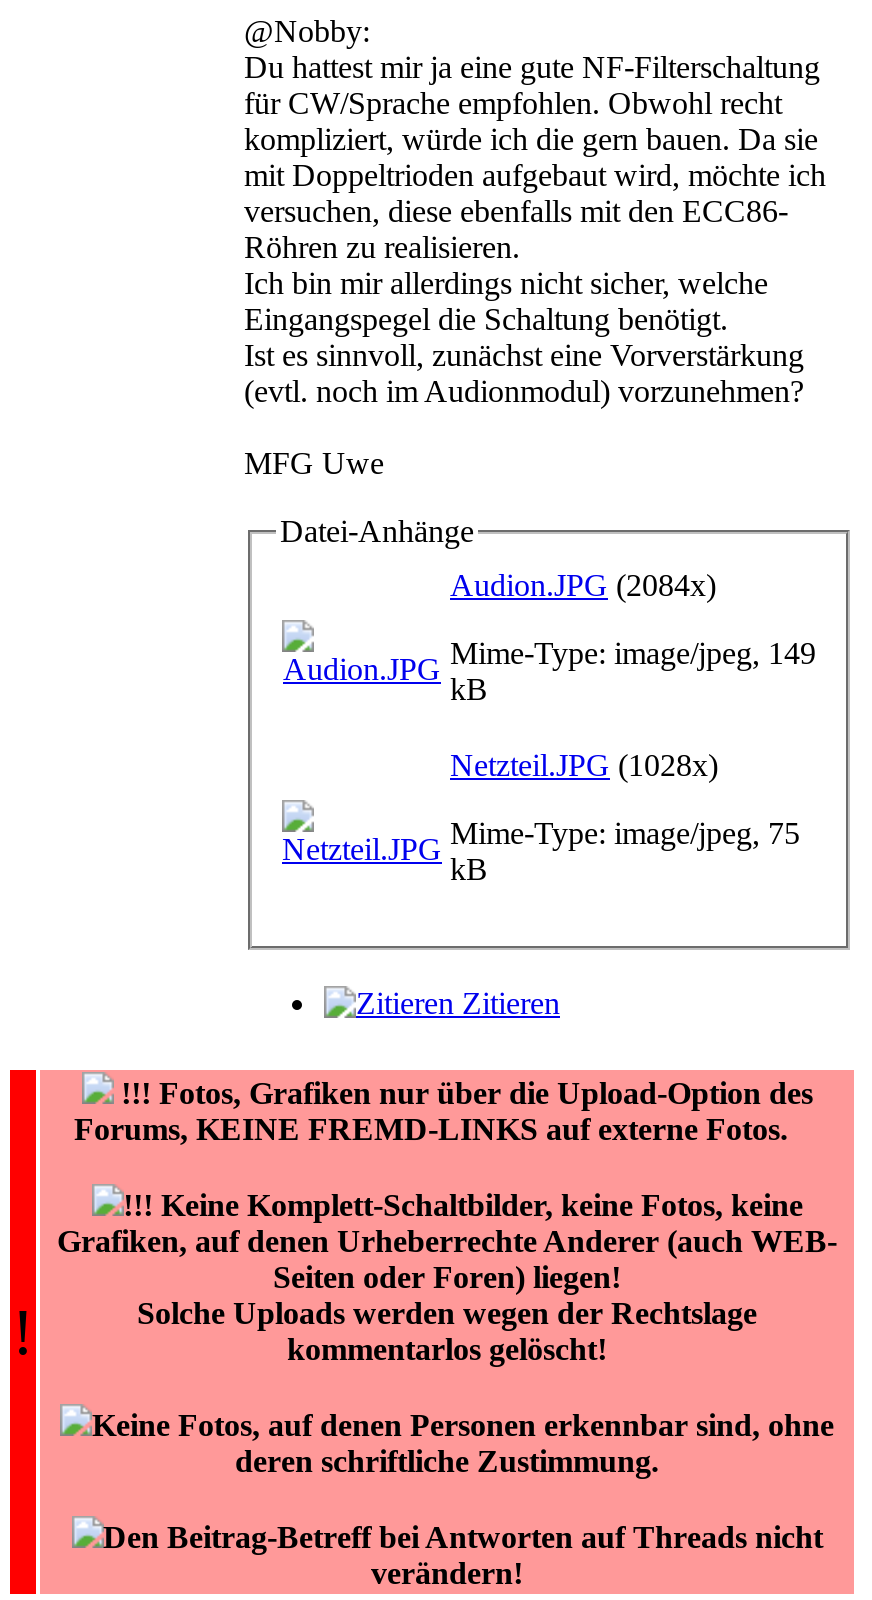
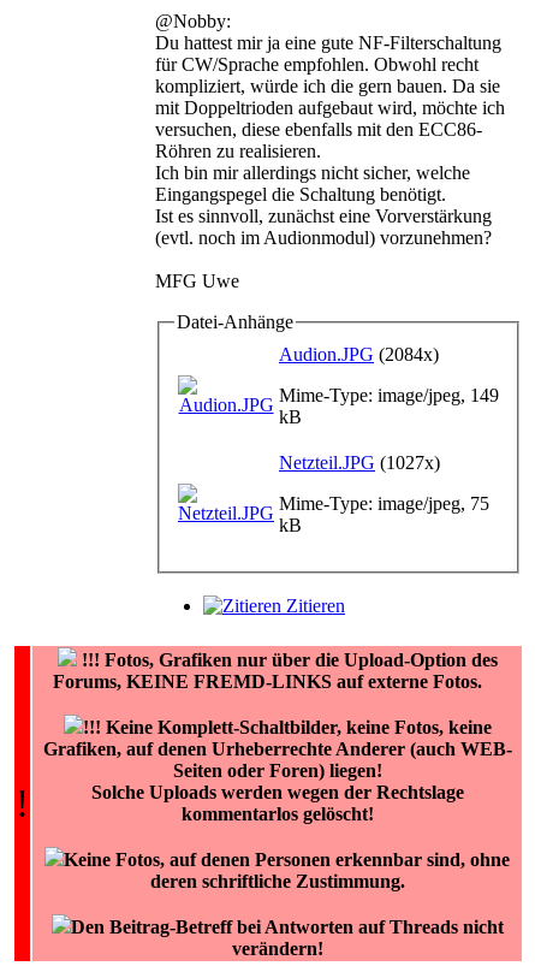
[450,747,718,781] Netzteil.JPG (1028x) -> [279,452,440,472] Netzteil.JPG (1027x)

